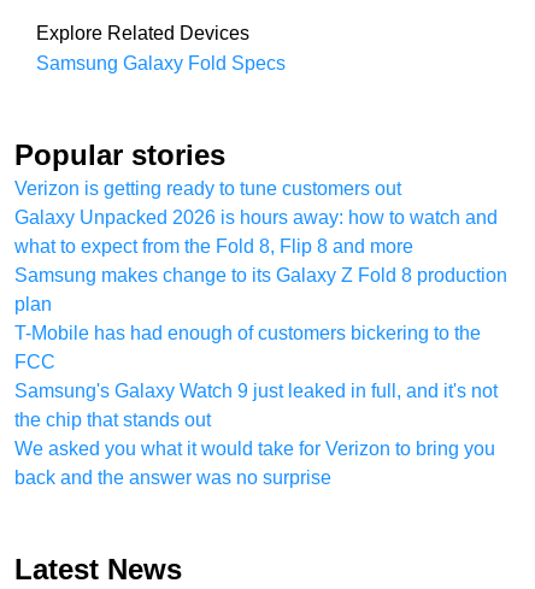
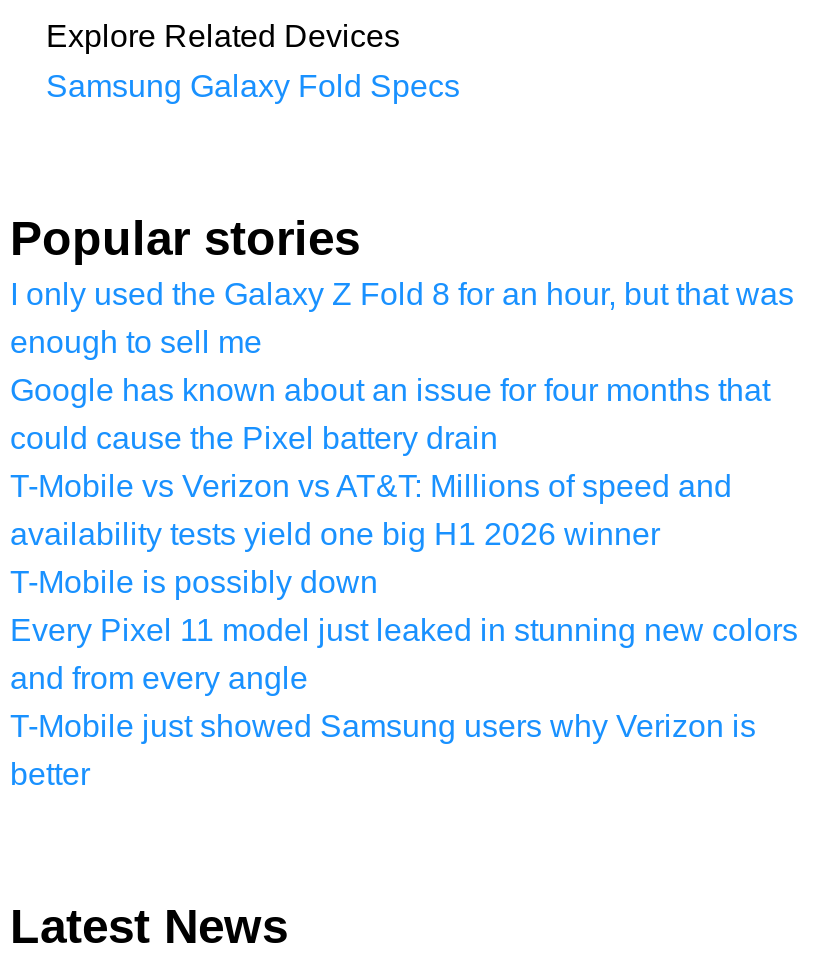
[14,178,507,488] Verizon is getting ready to tune customers out | Galaxy Unpacked 2026 is hours away: how to watch and | what to expect from the Fold 8, Flip 8 and more | Samsung makes change to its Galaxy Z Fold 8 production | plan | T-Mobile has had enough of customers bickering to the | FCC | Samsung's Galaxy Watch 9 just leaked in full, and it's not | the chip that stands out | We asked you what it would take for Verizon to bring you | back and the answer was no surprise -> [10,277,798,791] I only used the Galaxy Z Fold 8 for an hour, but that was | enough to sell me | Google has known about an issue for four months that | could cause the Pixel battery drain | T-Mobile vs Verizon vs AT&T: Millions of speed and | availability tests yield one big H1 2026 winner | T-Mobile is possibly down | Every Pixel 11 model just leaked in stunning new colors | and from every angle | T-Mobile just showed Samsung users why Verizon is | better

